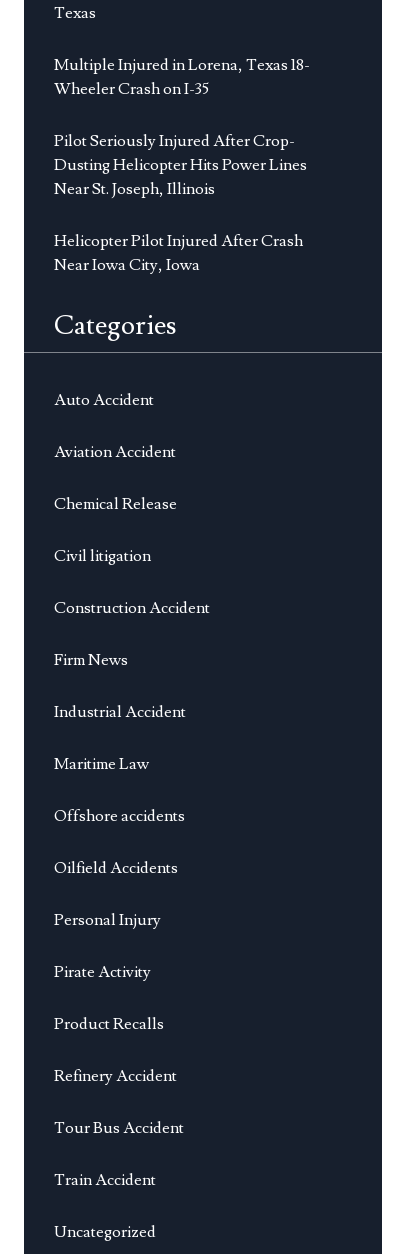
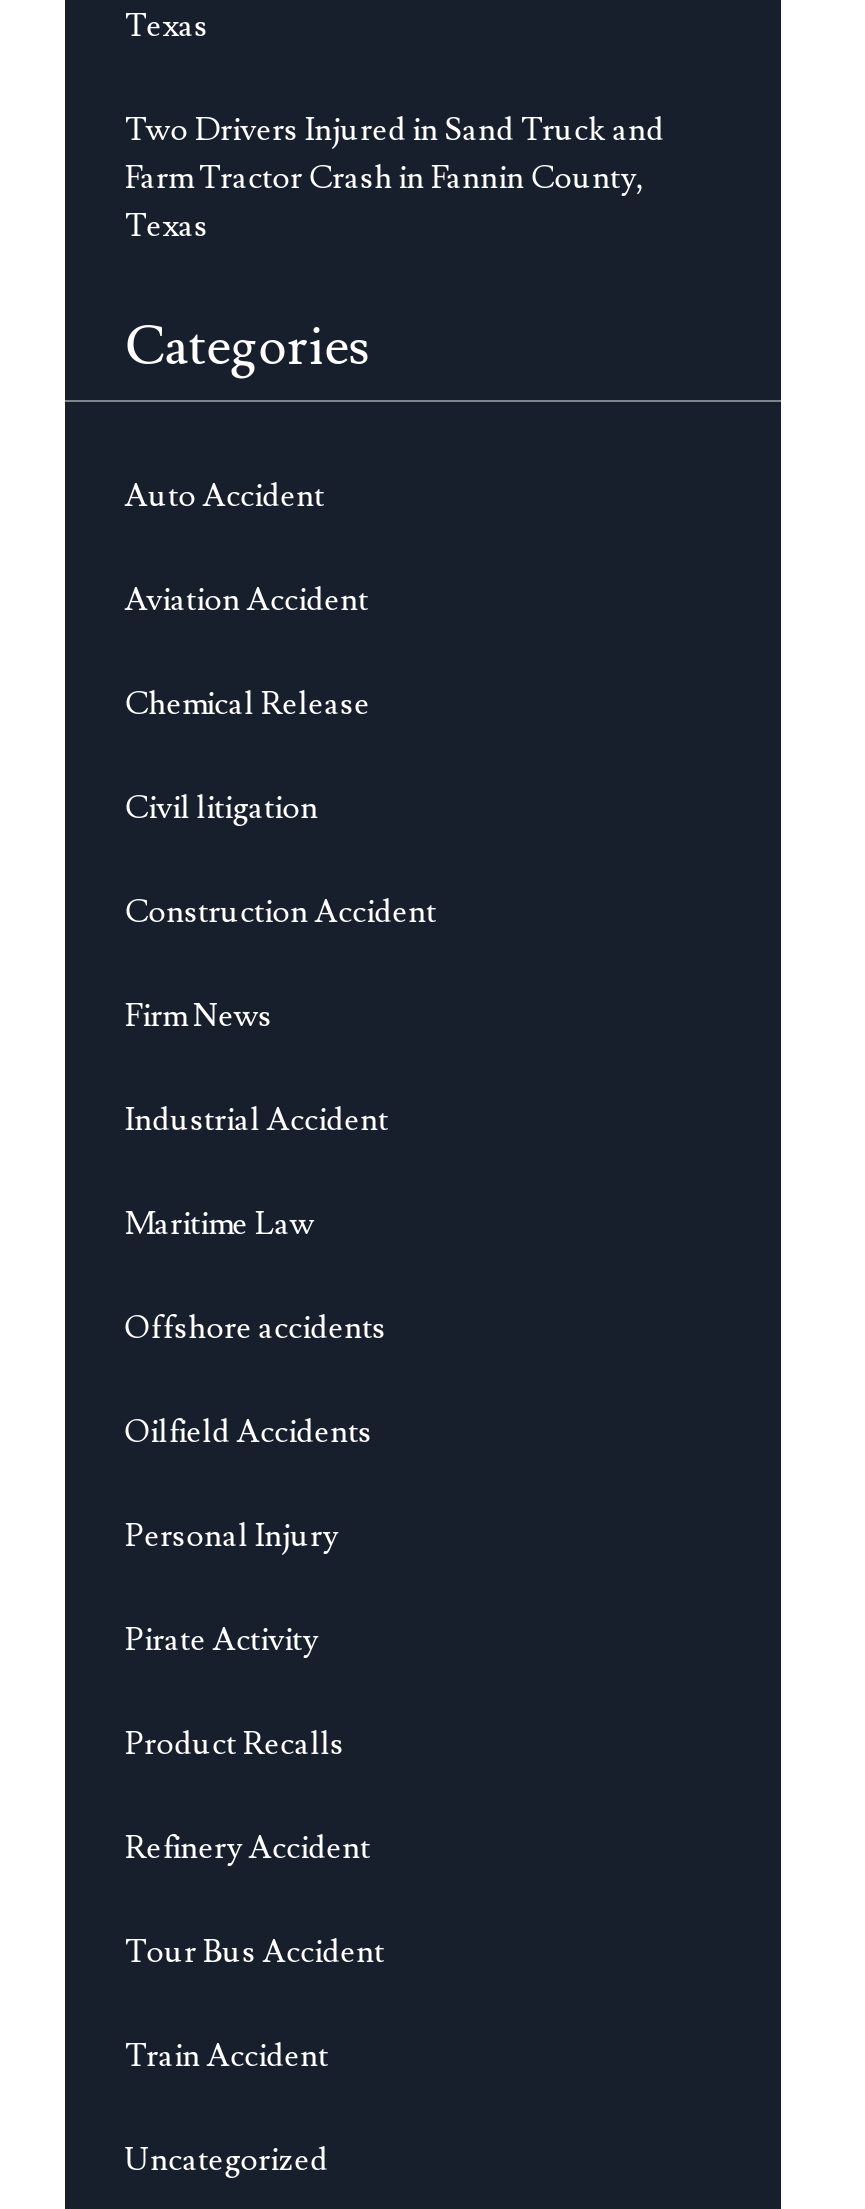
[54,55,310,275] Multiple Injured in Lorena, Texas 18- | Wheeler Crash on I-35 | Pilot Seriously Injured After Crop- | Dusting Helicopter Hits Power Lines | Near St. Joseph, Illinois | Helicopter Pilot Injured After Crash | Near Iowa City, Iowa -> [125,110,665,246] Two Drivers Injured in Sand Truck and | Farm Tractor Crash in Fannin County, | Texas

